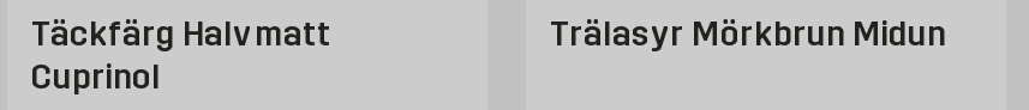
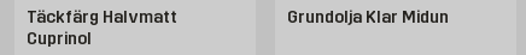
[550,14,946,55] Trälasyr Mörkbrun Midun -> [287,7,449,27] Grundolja Klar Midun

